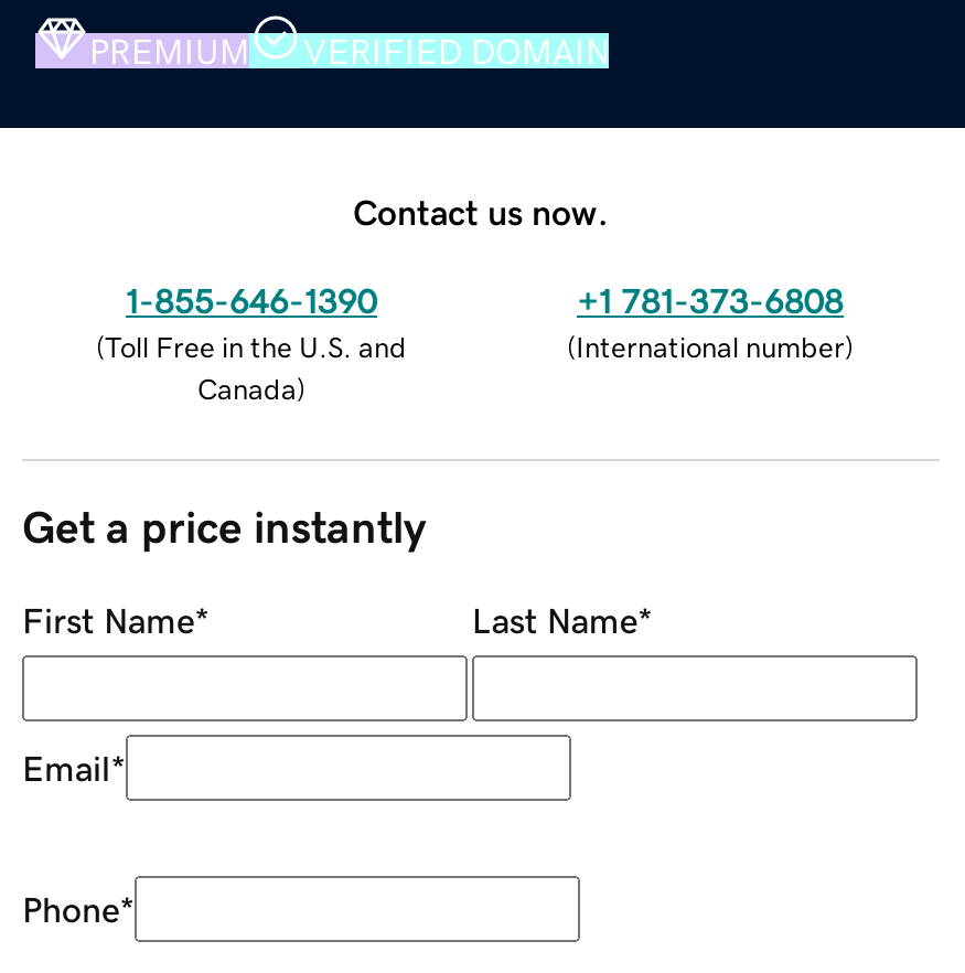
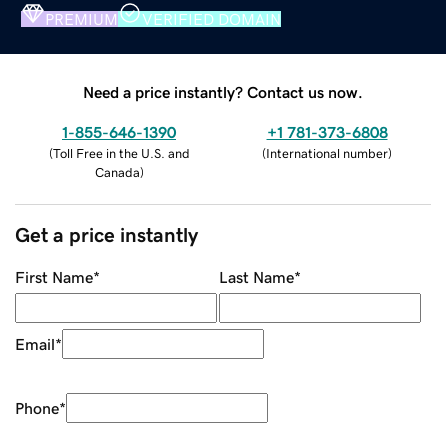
[353,193,609,229] Contact us now. -> [83,84,363,100] Need a price instantly? Contact us now.

